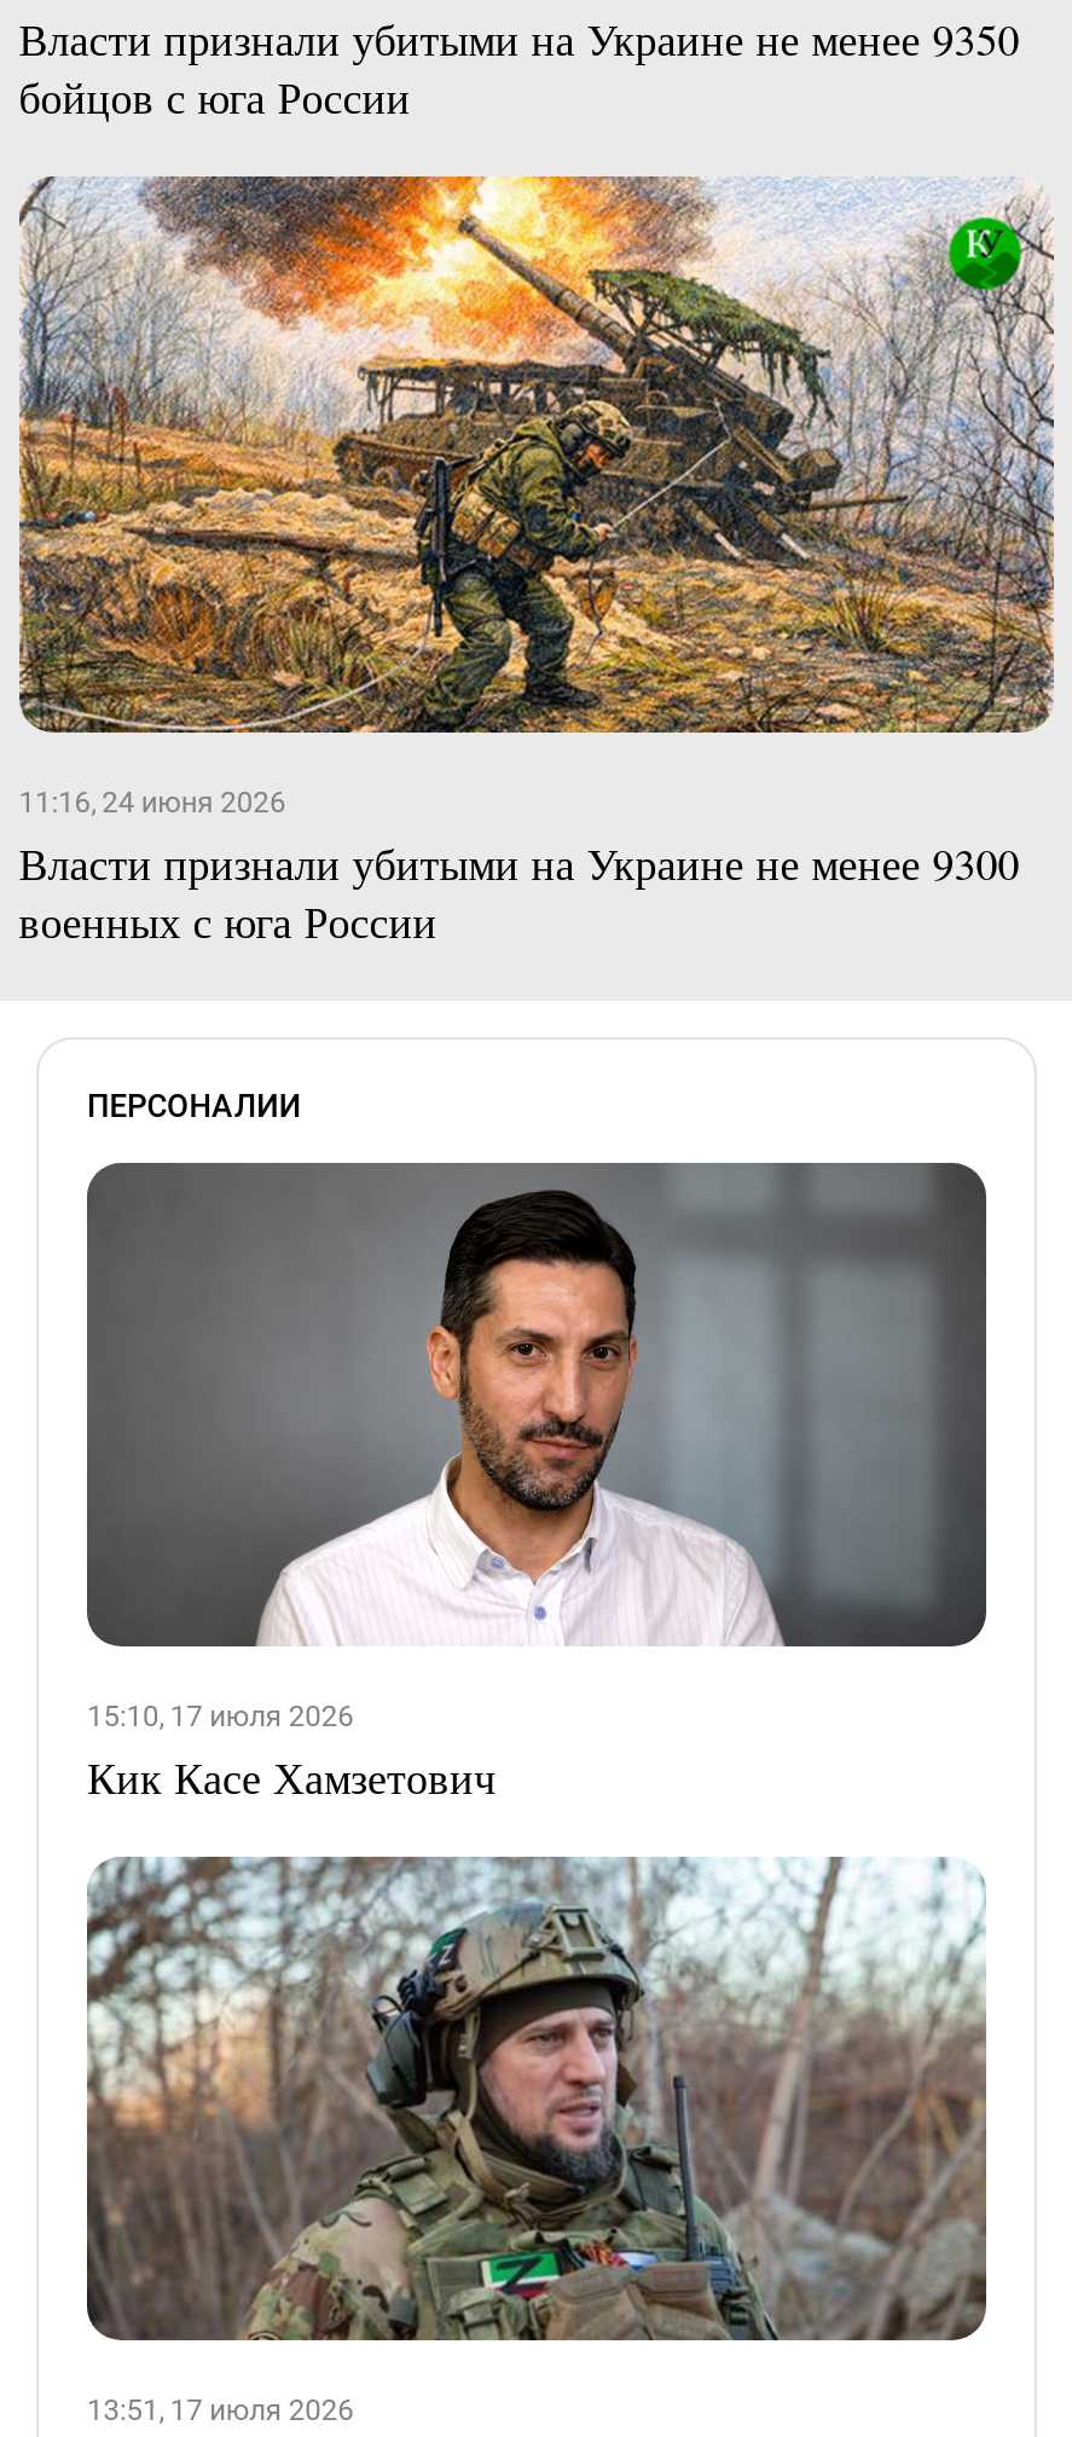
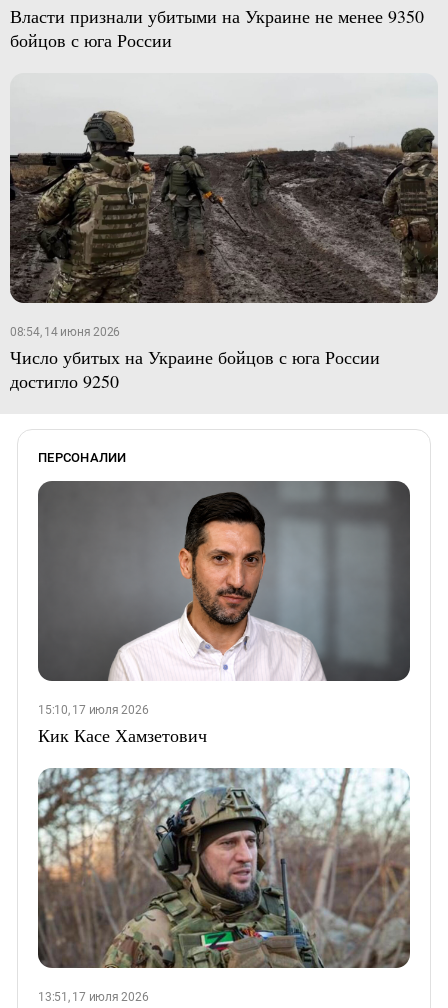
[17,174,1054,950] [image] | 11:16, 24 июня 2026 | Власти признали убитыми на Украине не менее 9300 | военных с юга России -> [9,73,439,393] [image] | 08:54, 14 июня 2026 | Число убитых на Украине бойцов с юга России | достигло 9250

